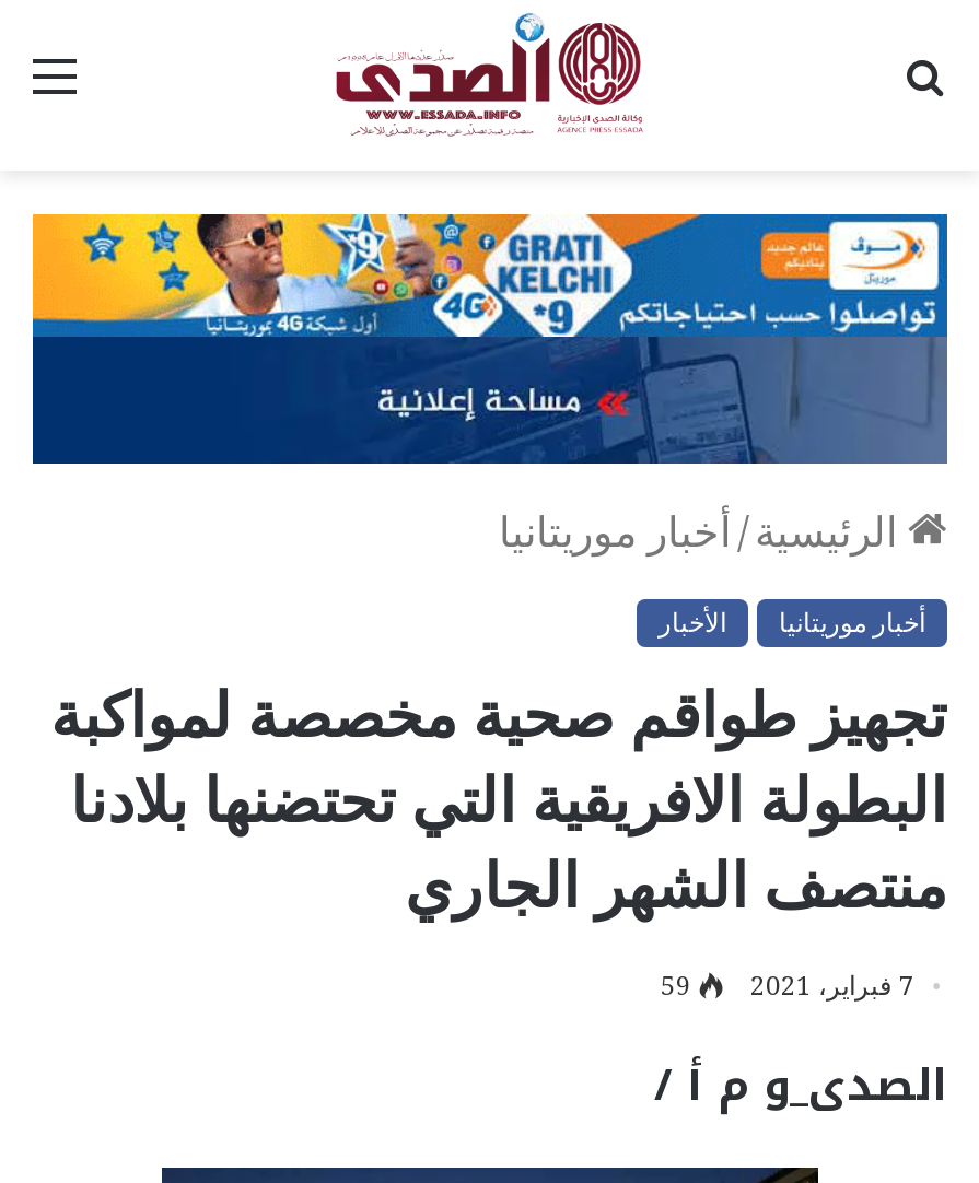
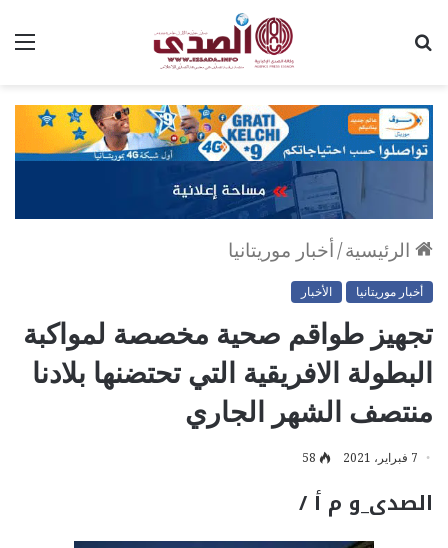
[661,967,691,1005] 59 -> [302,449,316,466] 58

